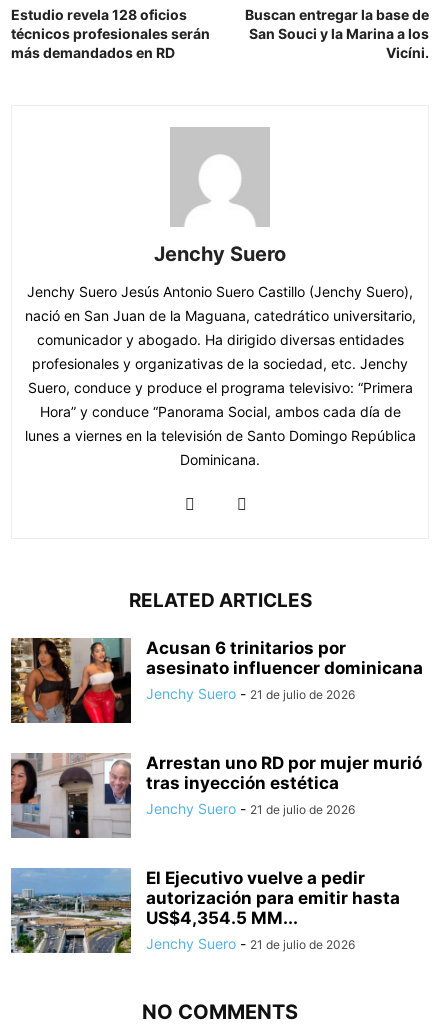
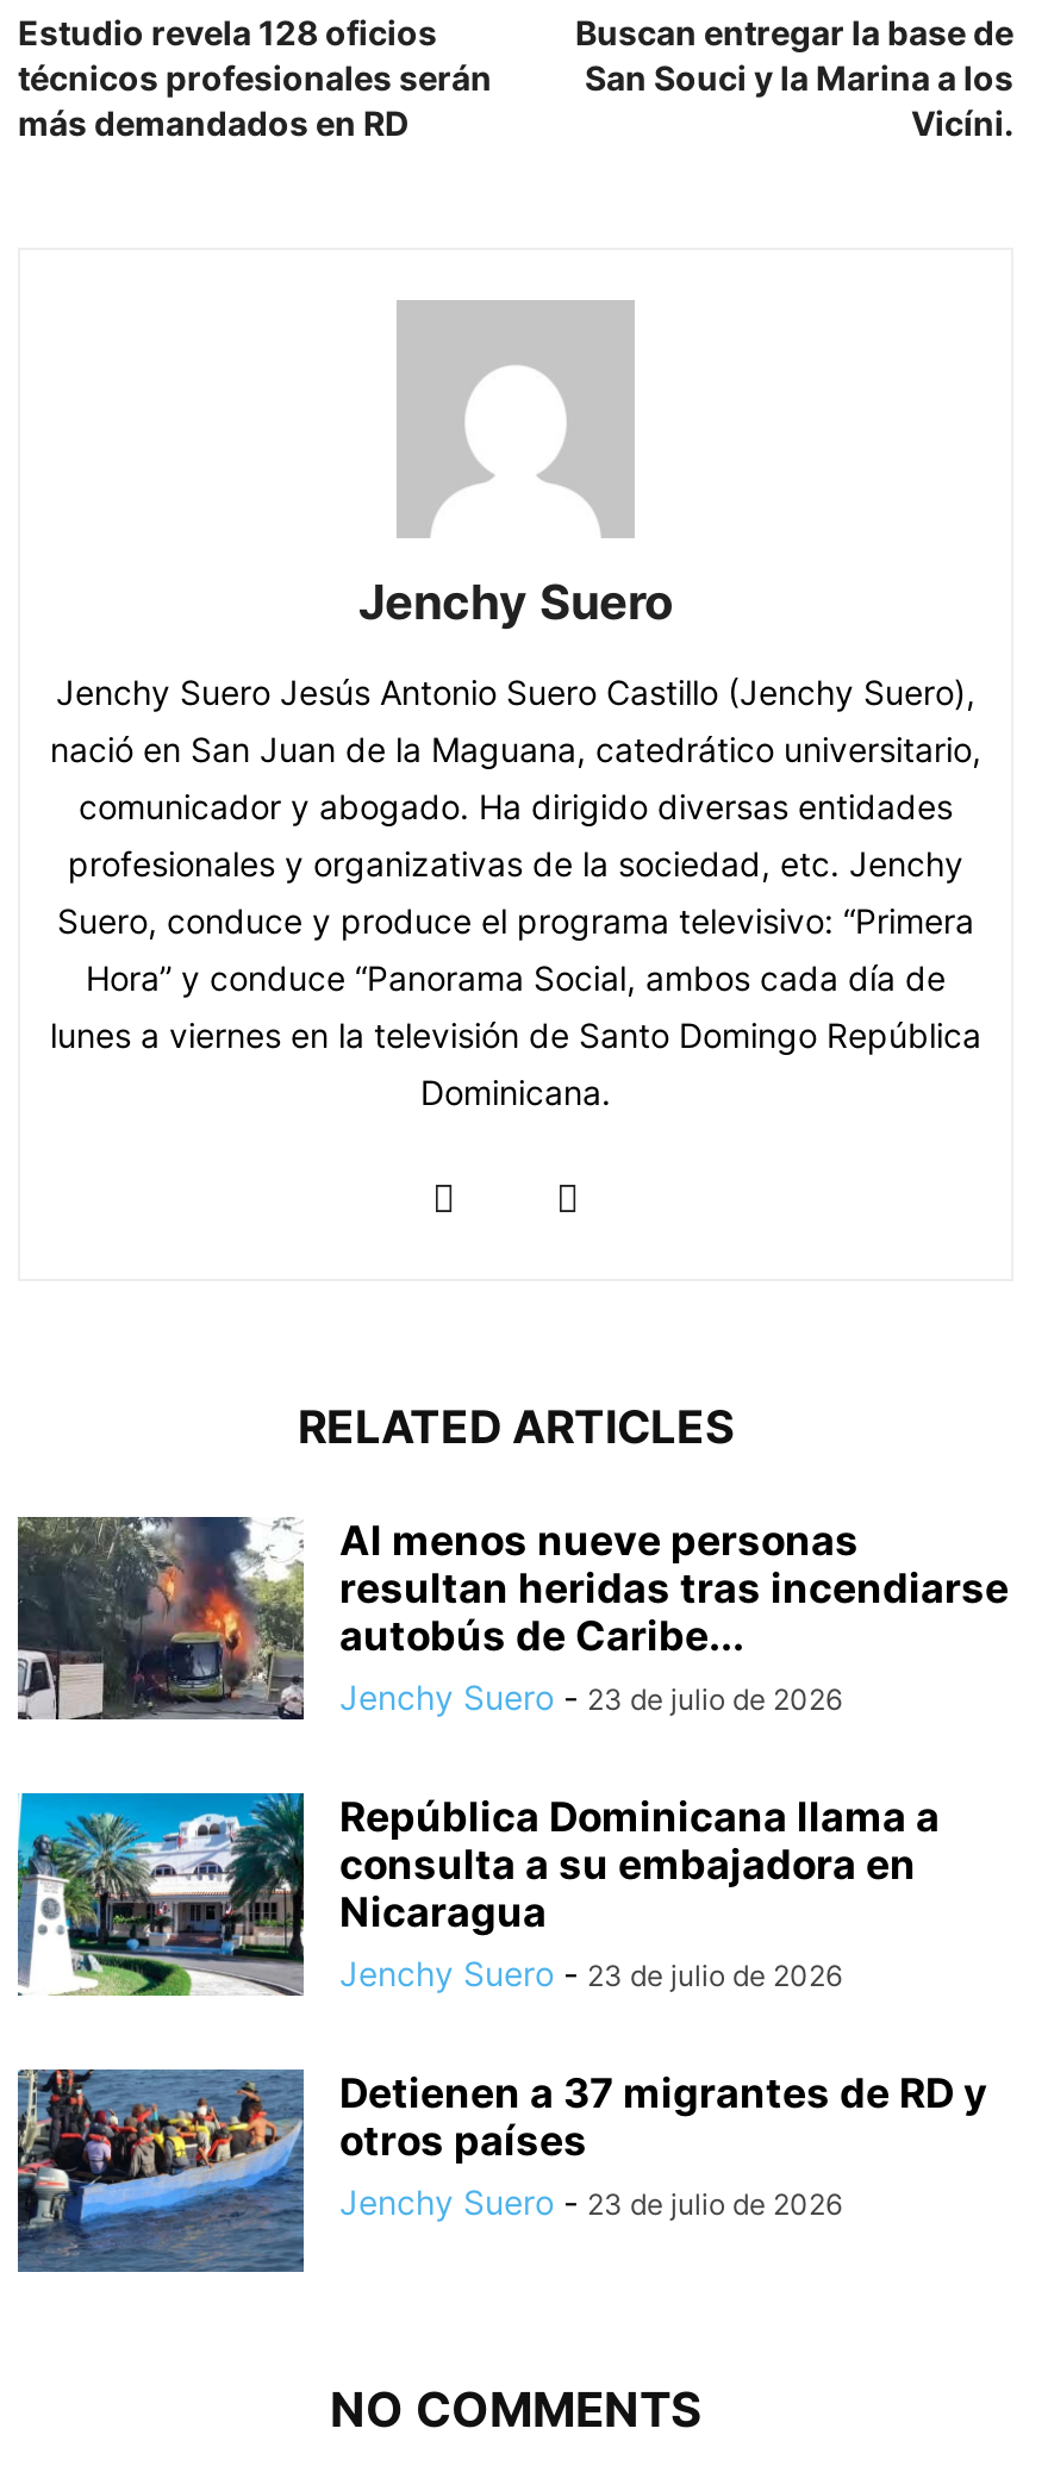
[10,637,423,724] [image] | Acusan 6 trinitarios por | asesinato influencer dominicana | Jenchy Suero - 21 de julio de 2026 -> [15,1515,1009,1722] [image] | Al menos nueve personas | resultan heridas tras incendiarse | autobús de Caribe... | Jenchy Suero - 23 de julio de 2026
[10,752,422,839] [image] | Arrestan uno RD por mujer murió | tras inyección estética | Jenchy Suero - 21 de julio de 2026 -> [15,1791,940,1998] [image] | República Dominicana llama a | consulta a su embajadora en | Nicaragua | Jenchy Suero - 23 de julio de 2026
[10,867,400,954] [image] | El Ejecutivo vuelve a pedir | autorización para emitir hasta | US$4,354.5 MM... | Jenchy Suero - 21 de julio de 2026 -> [15,2067,987,2274] [image] | Detienen a 37 migrantes de RD y | otros países | Jenchy Suero - 23 de julio de 2026

